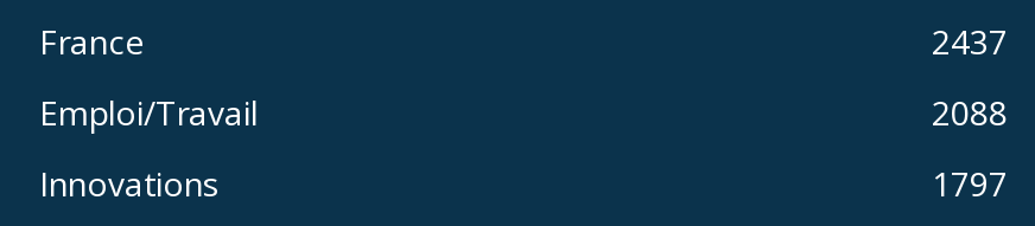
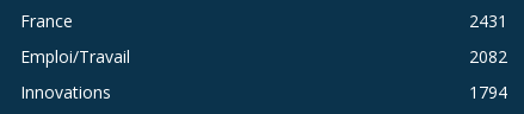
[932,18,1008,63] 2437 -> [469,10,507,32] 2431
[932,89,1008,134] 2088 -> [469,45,507,68] 2082
[932,160,1008,205] 1797 -> [469,81,507,104] 1794

